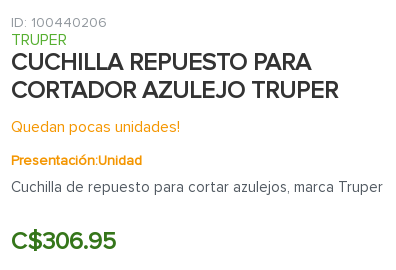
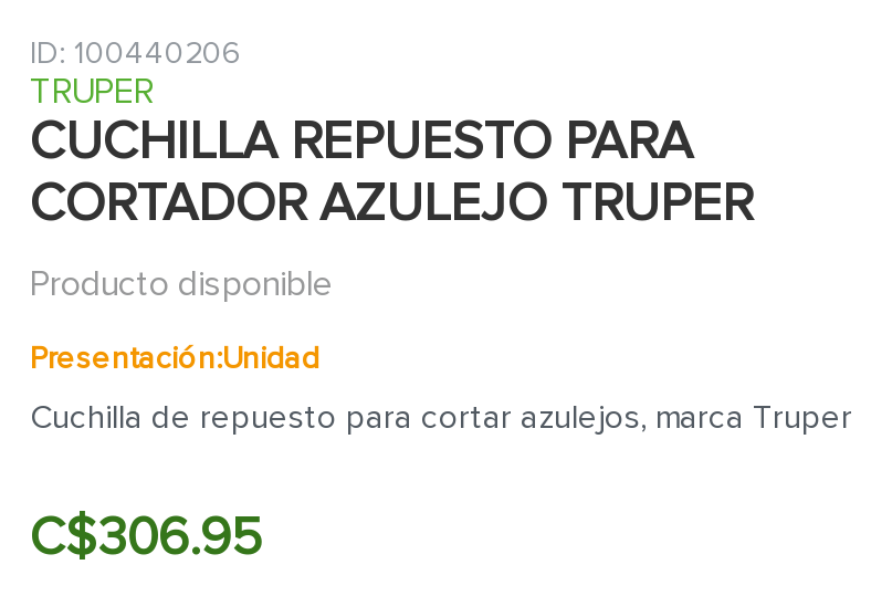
[11,117,180,137] Quedan pocas unidades! -> [30,262,333,306] Producto disponible

